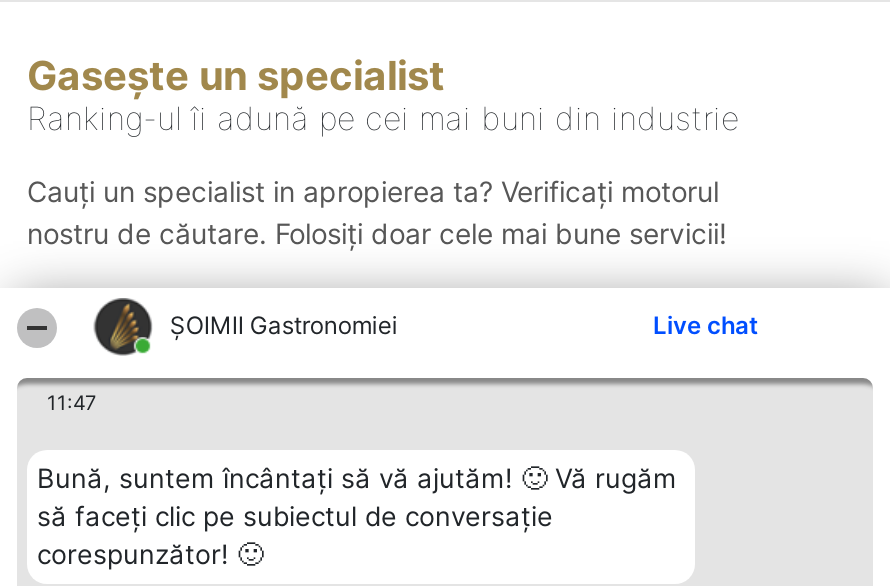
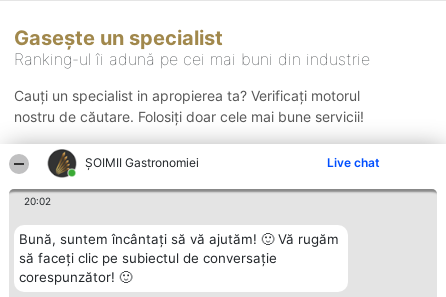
[47,390,97,414] 11:47 -> [24,195,51,207] 20:02

